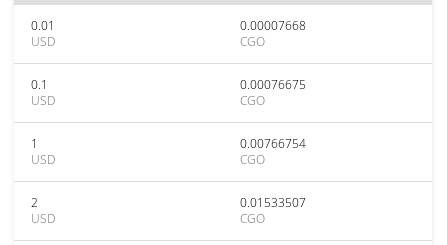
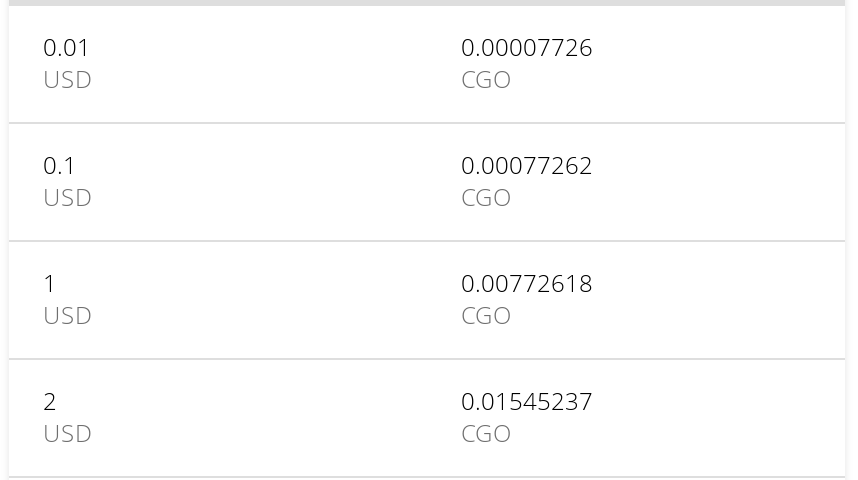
[240,17,306,34] 0.00007668 -> [461,30,593,64] 0.00007726
[240,76,306,93] 0.00076675 -> [461,148,593,182] 0.00077262
[240,135,306,152] 0.00766754 -> [461,266,593,300] 0.00772618
[240,194,306,211] 0.01533507 -> [461,384,593,418] 0.01545237

